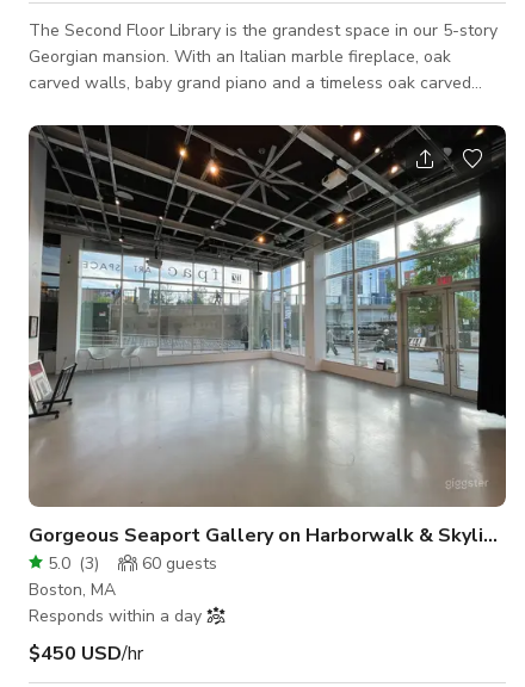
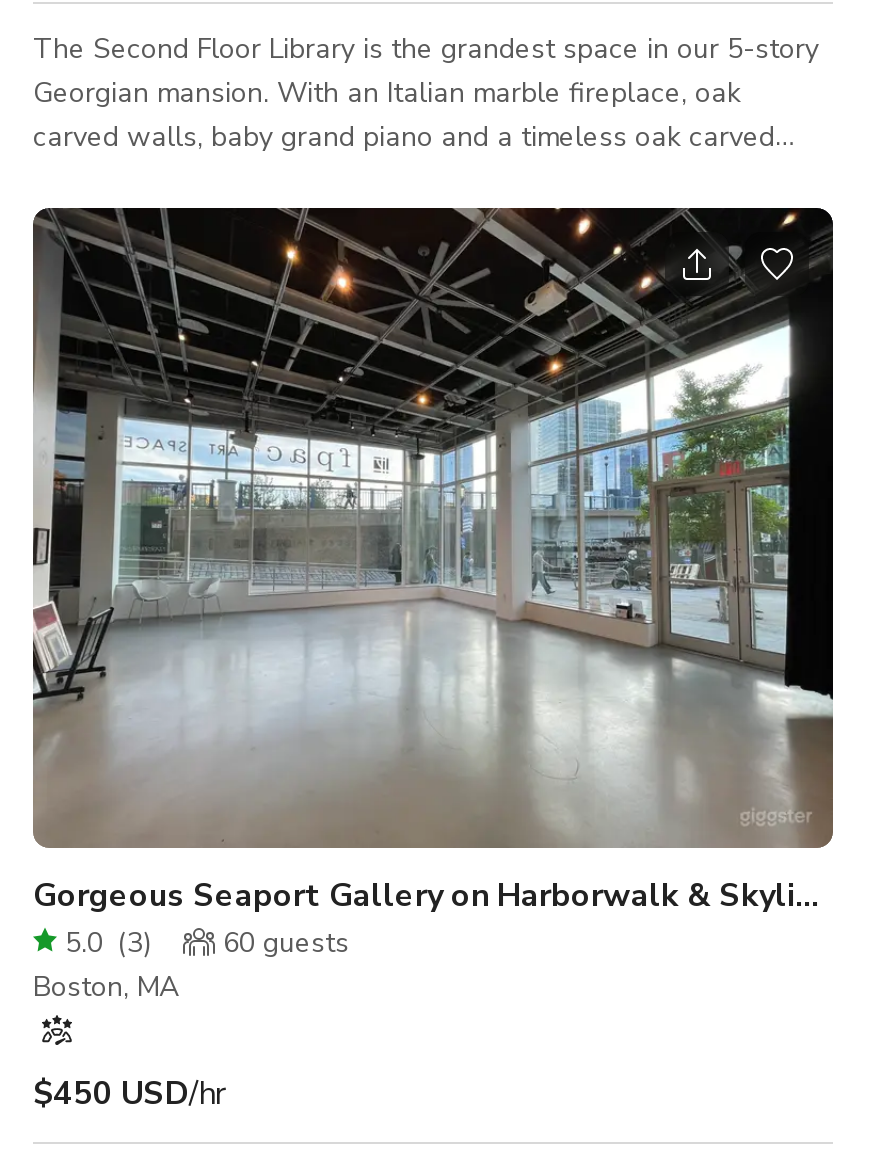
[29,604,202,627] Responds within a day -> none

